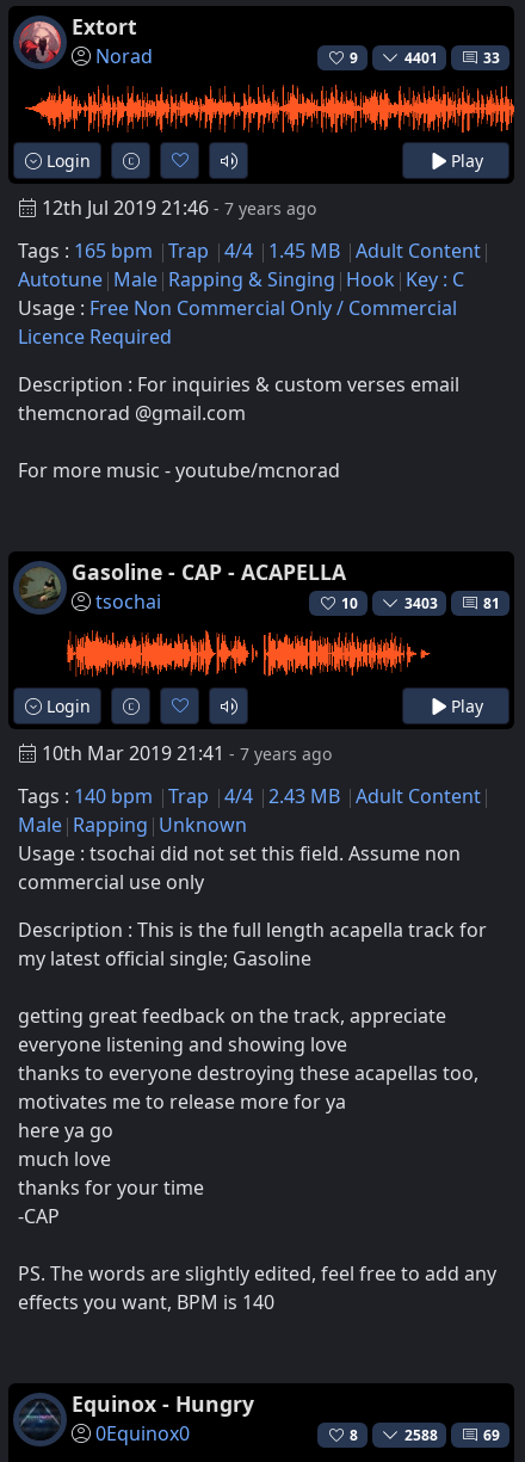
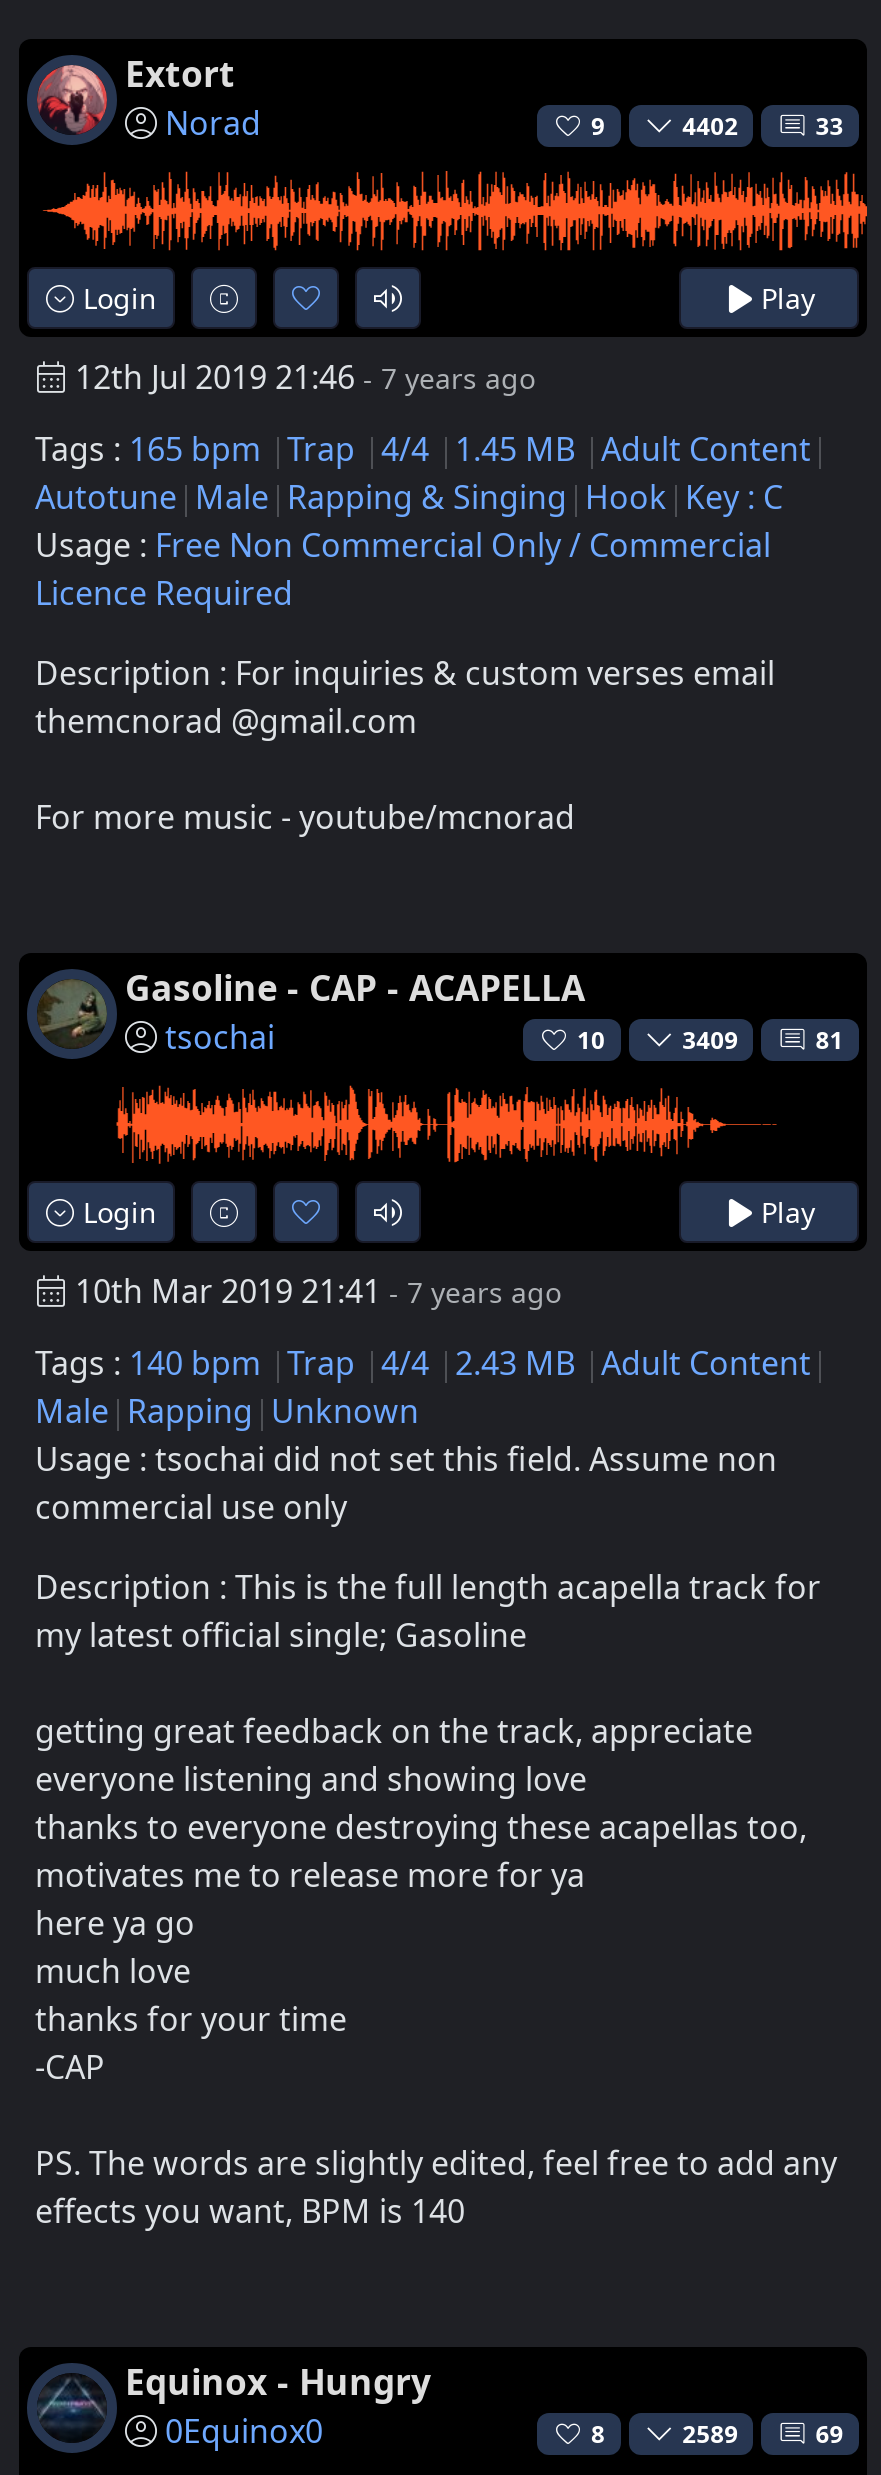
[404,48,437,68] 4401 -> [682,109,738,143] 4402
[404,593,437,613] 3403 -> [682,1023,738,1057] 3409
[404,1425,437,1445] 2588 -> [682,2417,738,2451] 2589

